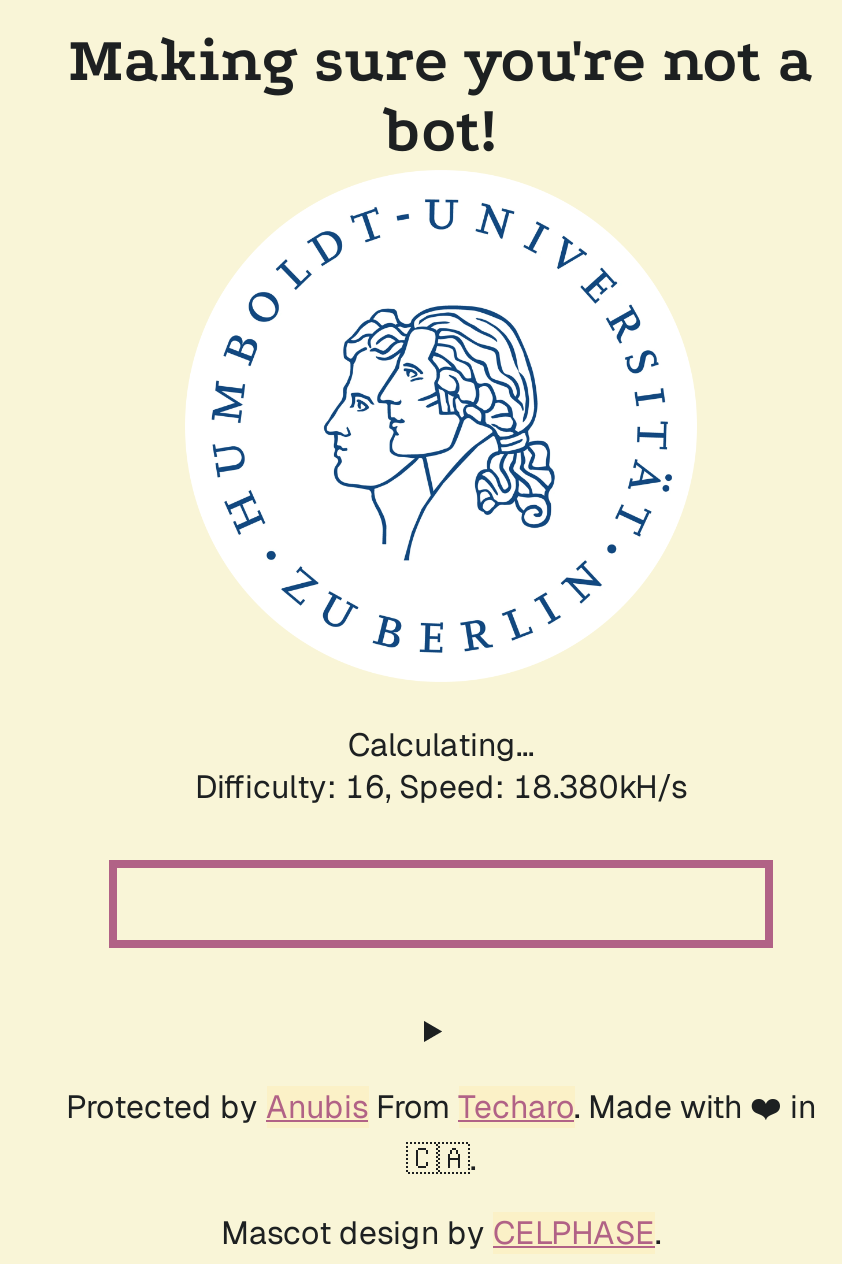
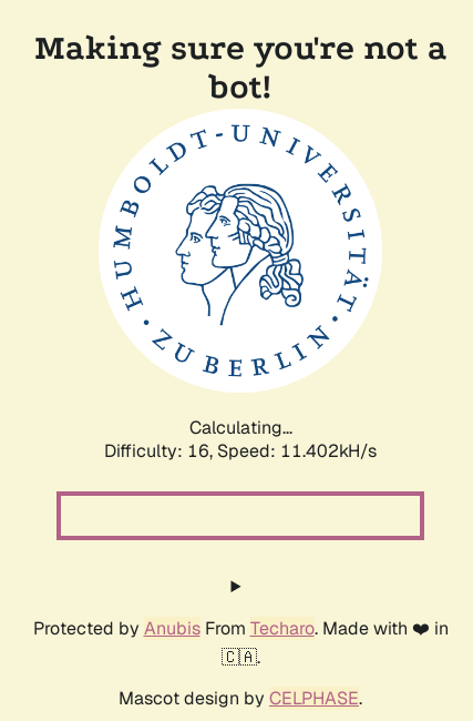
[195,766,687,808] Difficulty: 16, Speed: 18.380kH/s -> [104,439,377,463] Difficulty: 16, Speed: 11.402kH/s

